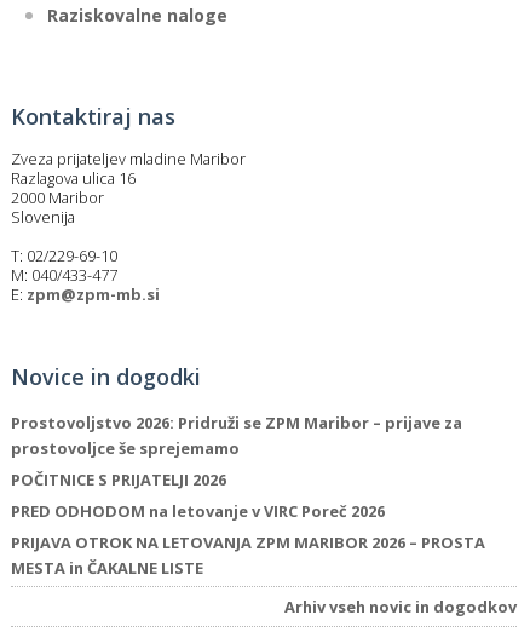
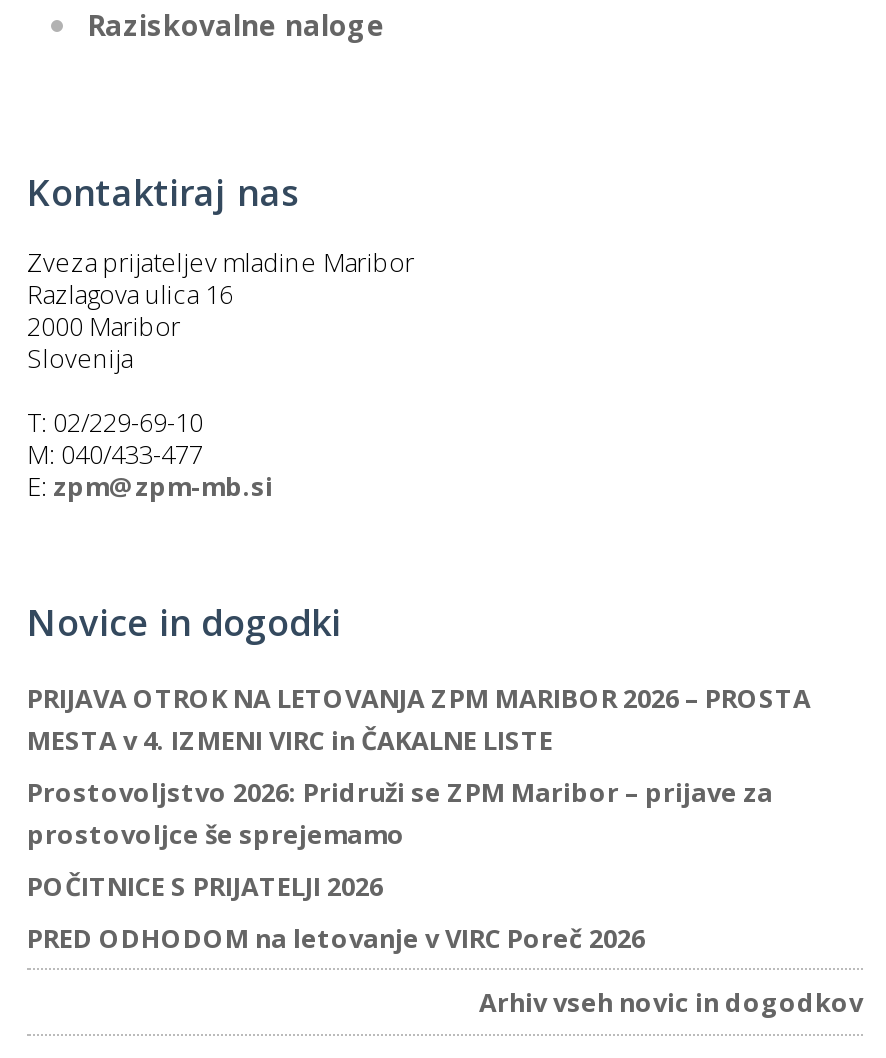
none -> [27,722,553,758] MESTA v 4. IZMENI VIRC in ČAKALNE LISTE
moved [11,411,462,522] -> [27,774,773,956]: Prostovoljstvo 2026: Pridruži se ZPM Maribor – prijave za | prostovoljce še sprejemamo | POČITNICE S PRIJATELJI 2026 | PRED ODHODOM na letovanje v VIRC Poreč 2026
moved [11,531,485,553] -> [27,680,811,716]: PRIJAVA OTROK NA LETOVANJA ZPM MARIBOR 2026 – PROSTA
[11,557,203,578] MESTA in ČAKALNE LISTE -> none

